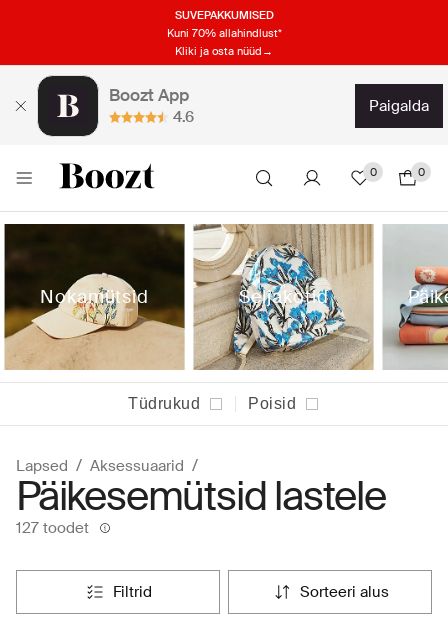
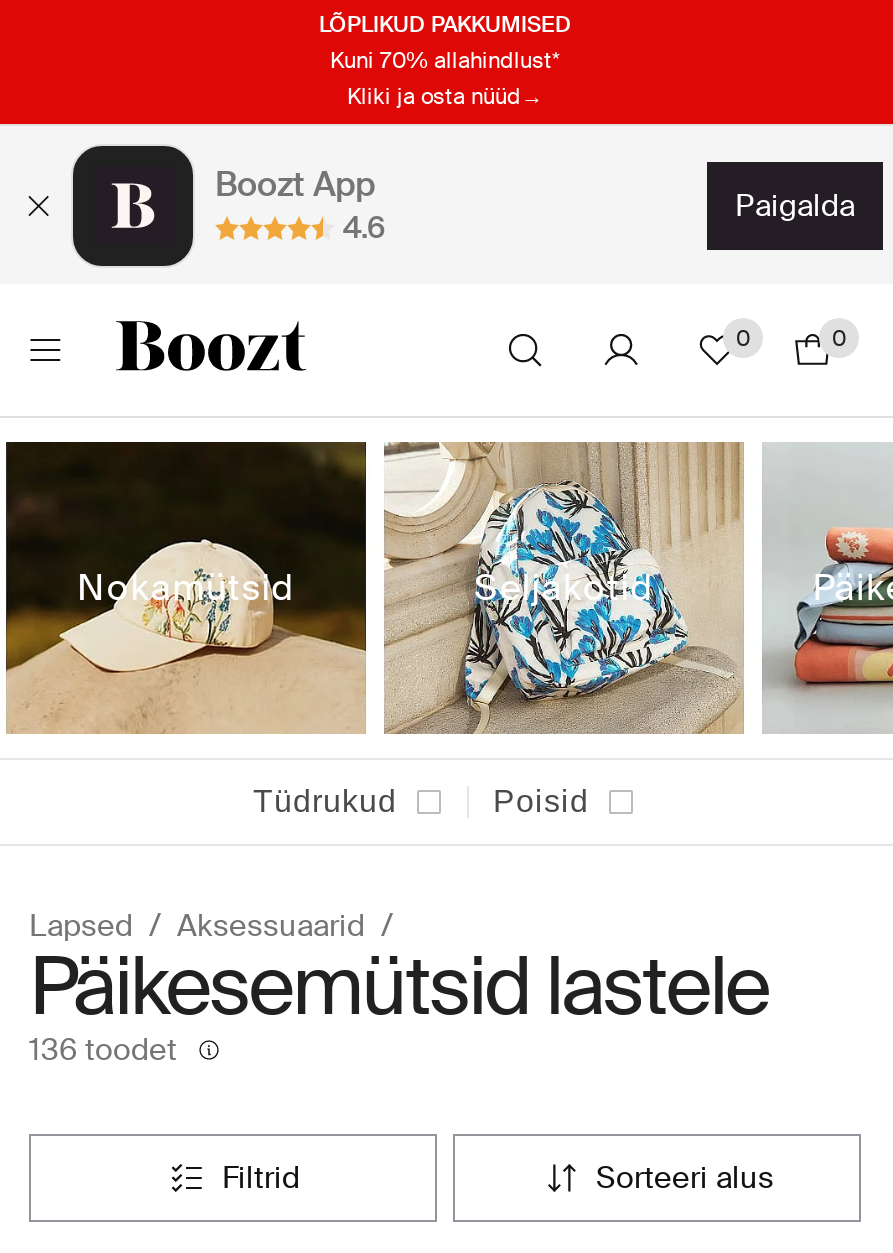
[174,7,273,21] SUVEPAKKUMISED -> [319,9,571,37] LÕPLIKUD PAKKUMISED
[16,518,89,538] 127 toodet -> [29,1030,177,1070] 136 toodet

